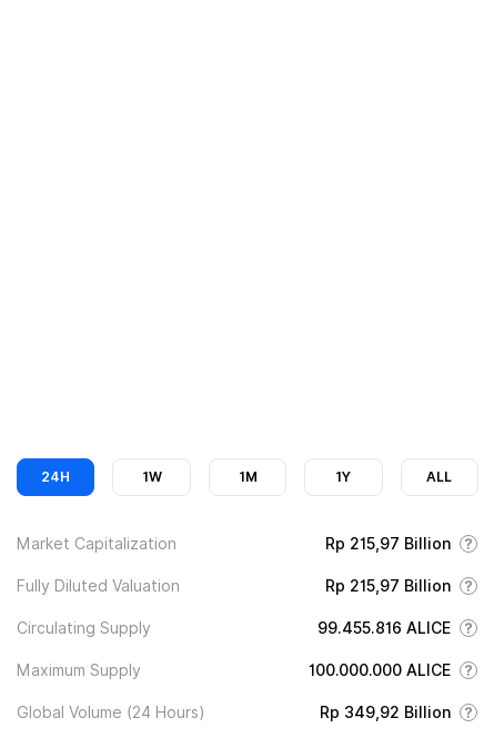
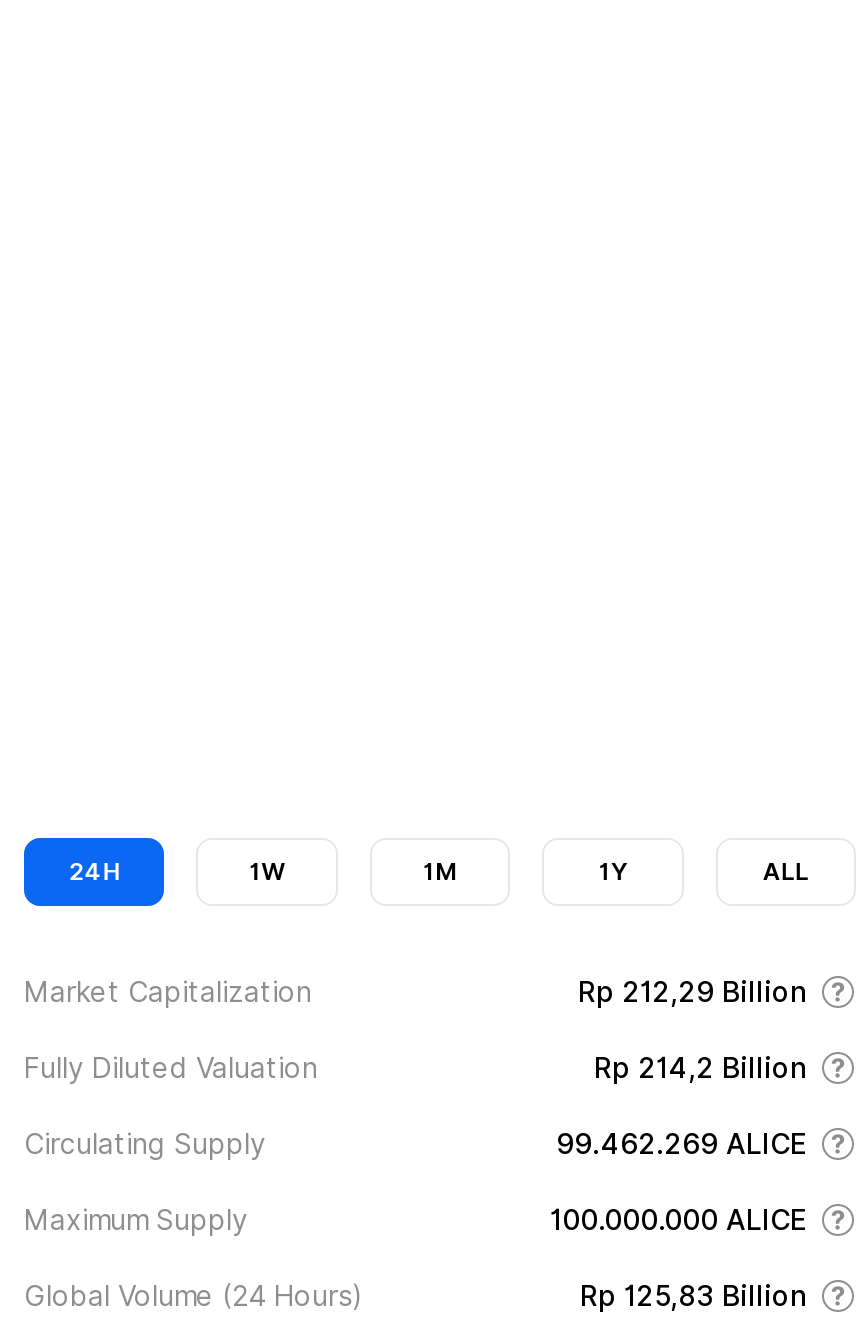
[325,535,451,553] Rp 215,97 Billion -> [578,976,806,1008] Rp 212,29 Billion
[325,577,451,595] Rp 215,97 Billion -> [594,1052,806,1084] Rp 214,2 Billion
[317,619,451,637] 99.455.816 ALICE -> [556,1128,806,1160] 99.462.269 ALICE
[320,704,451,721] Rp 349,92 Billion -> [580,1280,806,1312] Rp 125,83 Billion

